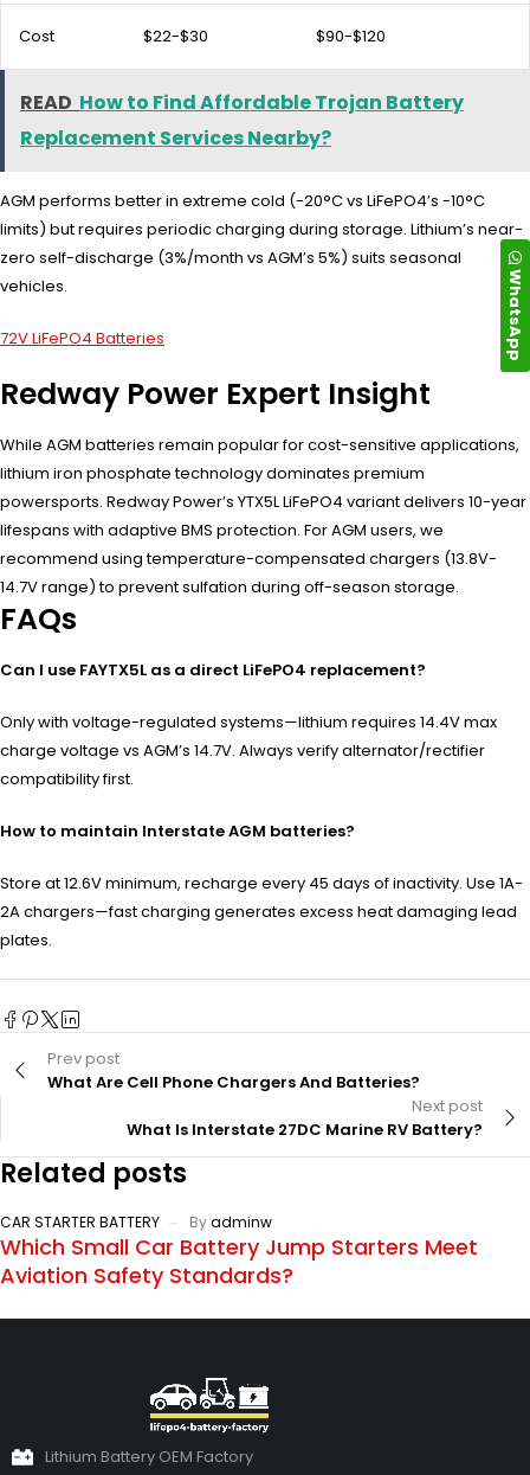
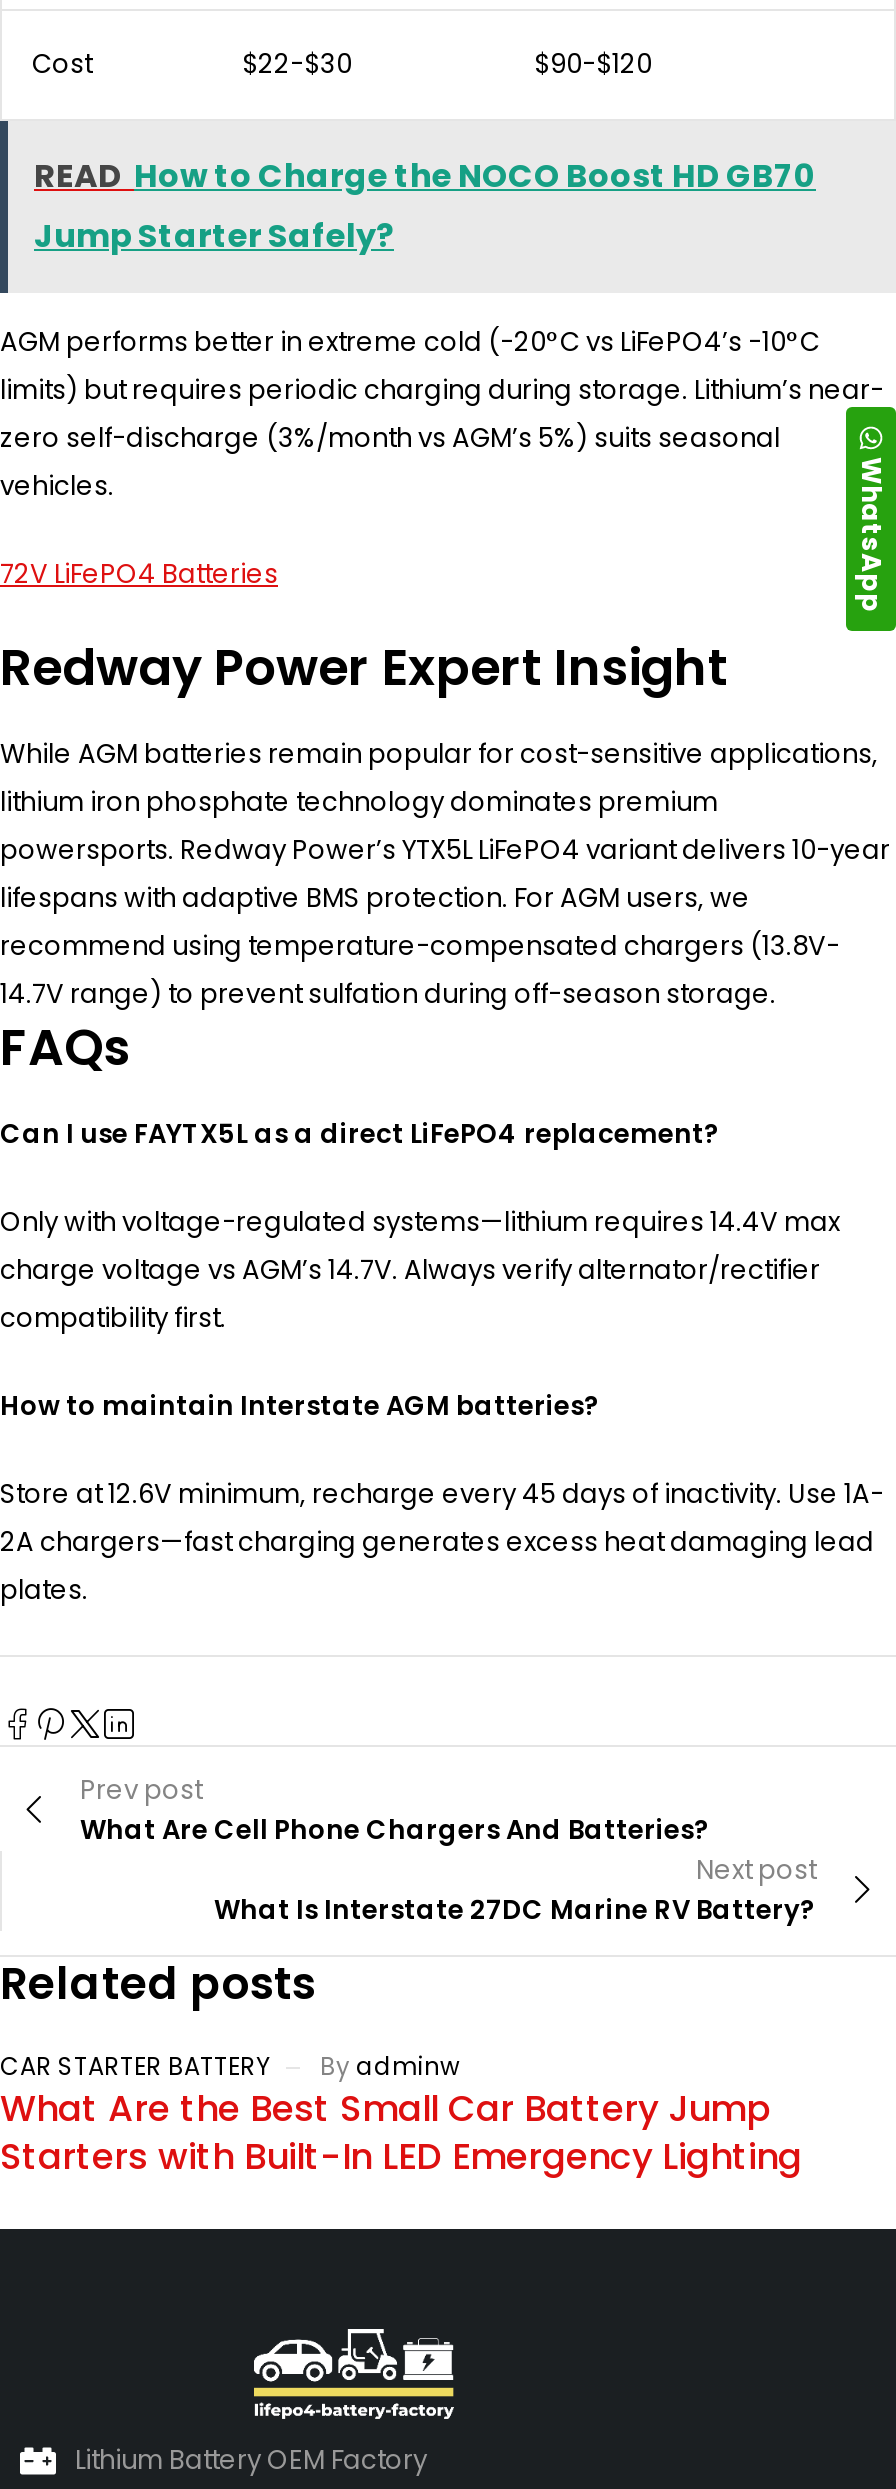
[20,89,464,152] READ How to Find Affordable Trojan Battery | Replacement Services Nearby? -> [34,153,816,259] READ How to Charge the NOCO Boost HD GB70 | Jump Starter Safely?
[0,1232,478,1290] Which Small Car Battery Jump Starters Meet | Aviation Safety Standards? -> [0,2083,802,2181] What Are the Best Small Car Battery Jump | Starters with Built-In LED Emergency Lighting

